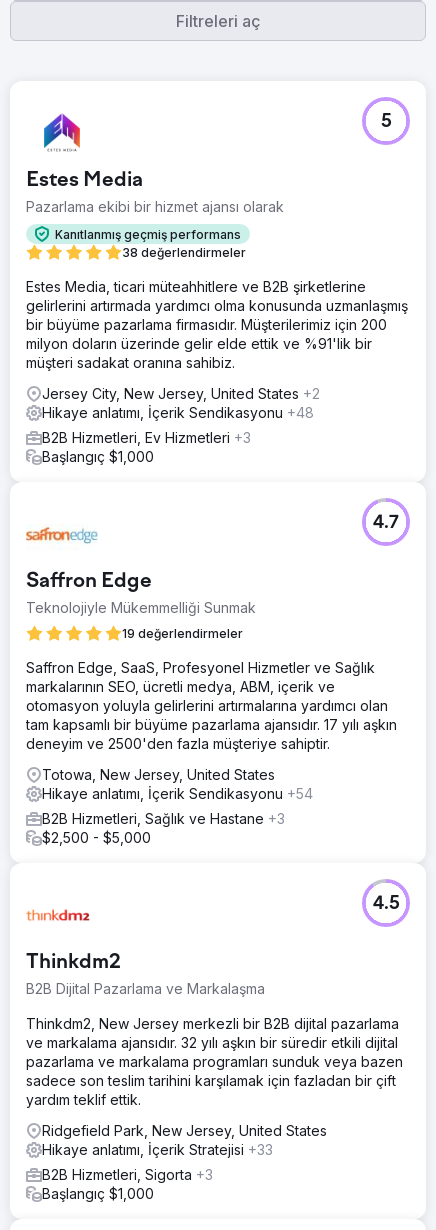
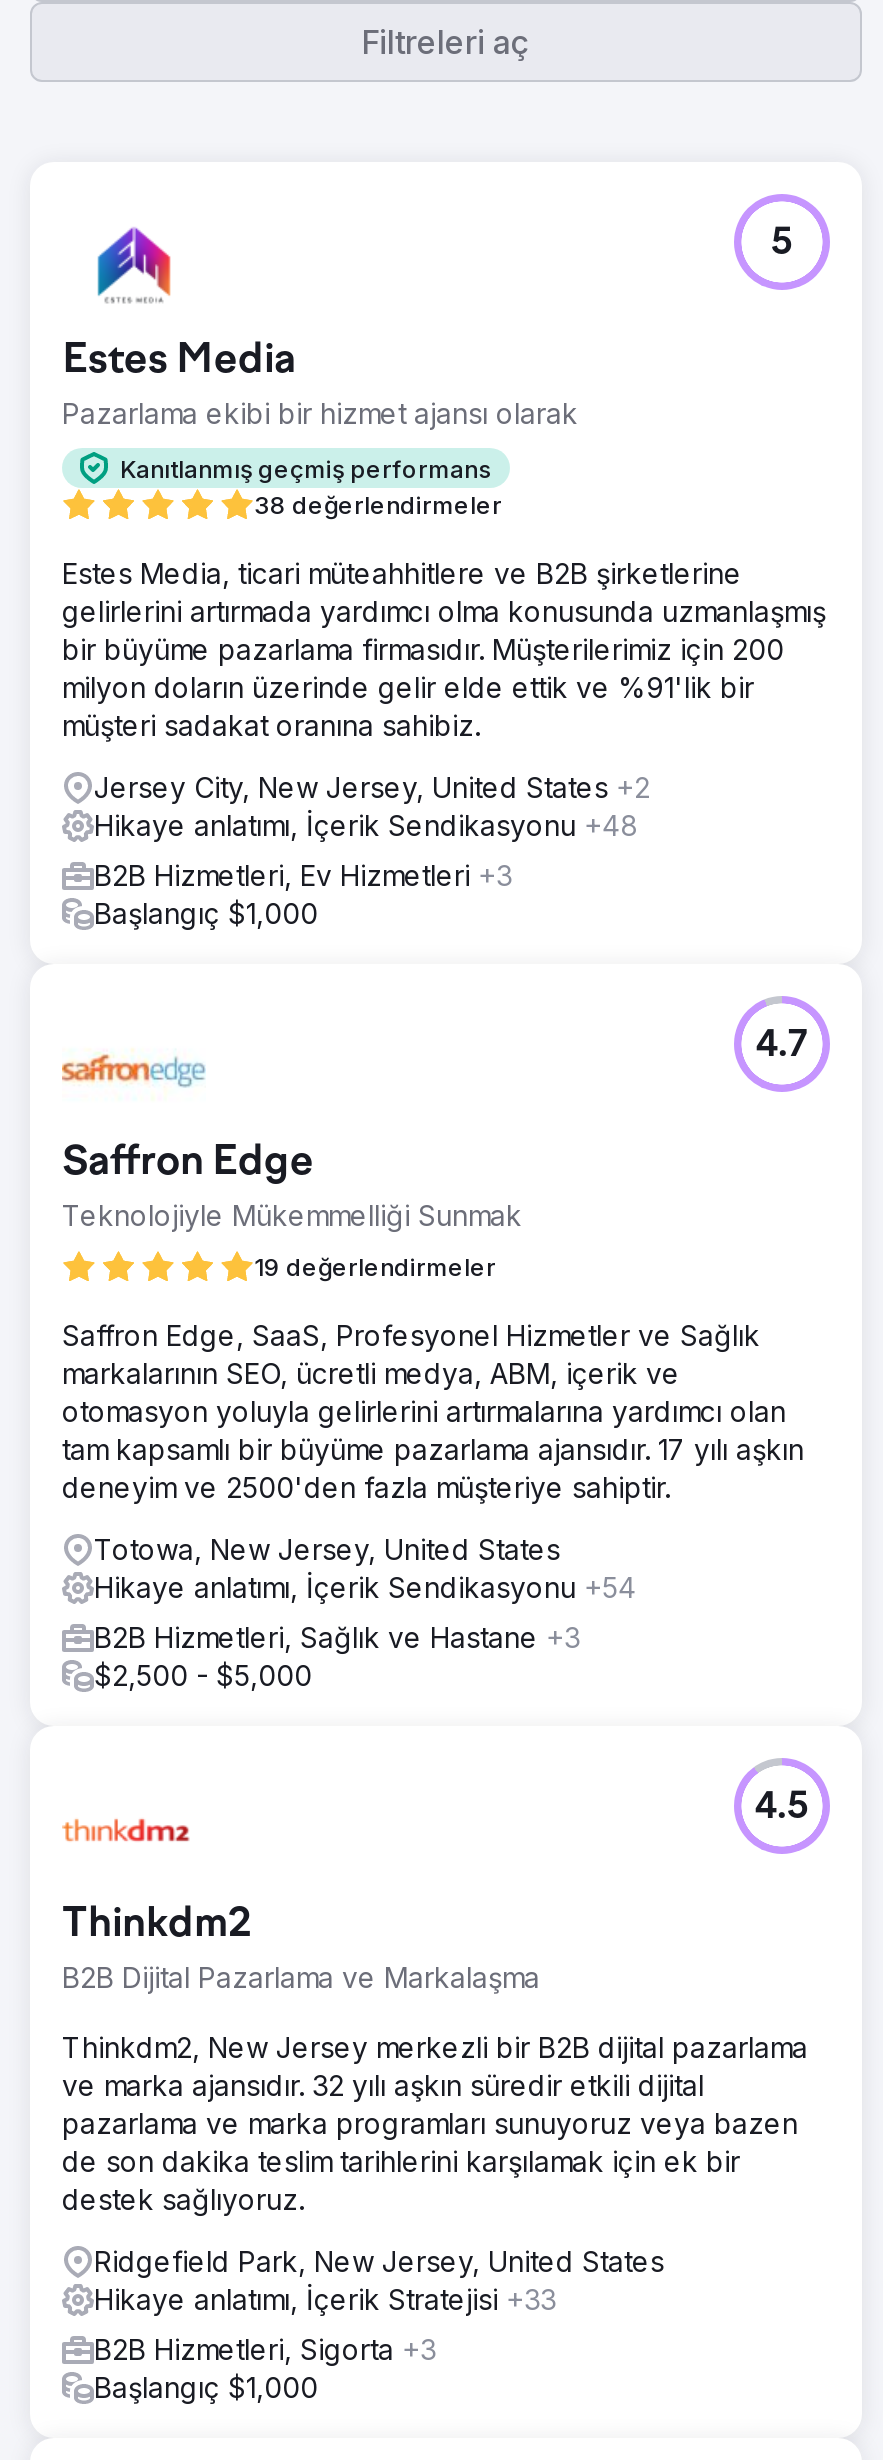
[26,1034,403,1108] ve markalama ajansıdır. 32 yılı aşkın bir süredir etkili dijital | pazarlama ve markalama programları sunduk veya bazen | sadece son teslim tarihini karşılamak için fazladan bir çift | yardım teklif ettik. -> [62,2068,798,2216] ve marka ajansıdır. 32 yılı aşkın süredir etkili dijital | pazarlama ve marka programları sunuyoruz veya bazen | de son dakika teslim tarihlerini karşılamak için ek bir | destek sağlıyoruz.

